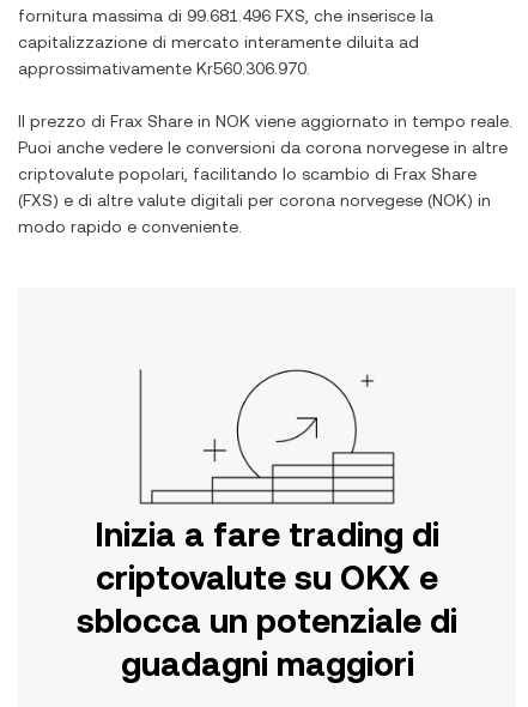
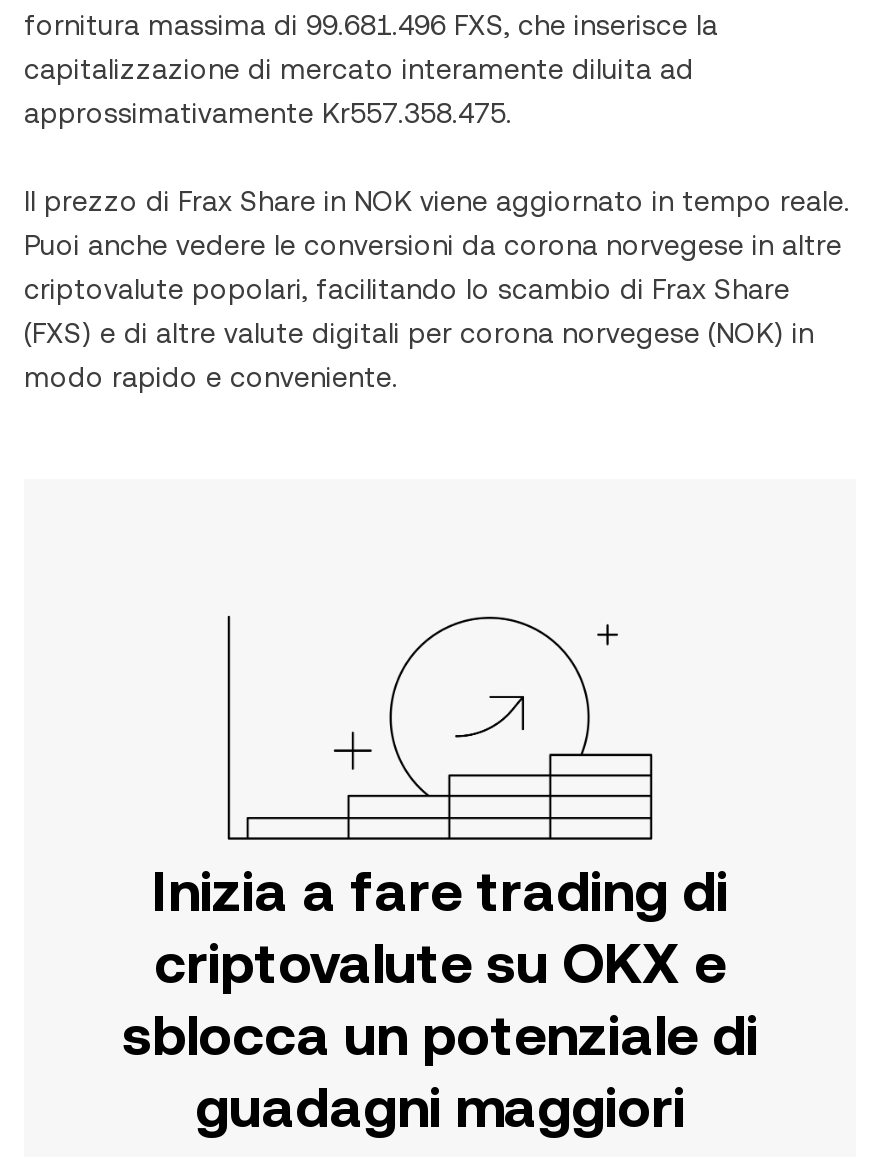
[18,59,310,78] approssimativamente Kr560.306.970. -> [24,97,512,129] approssimativamente Kr557.358.475.

